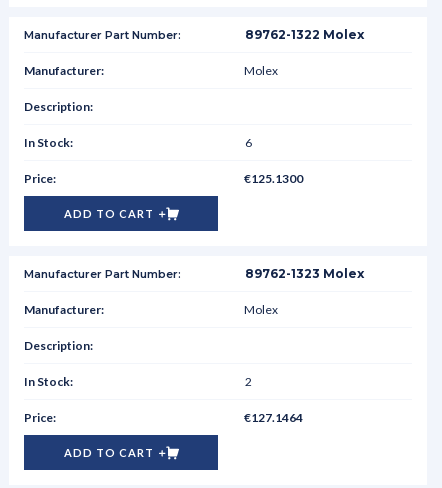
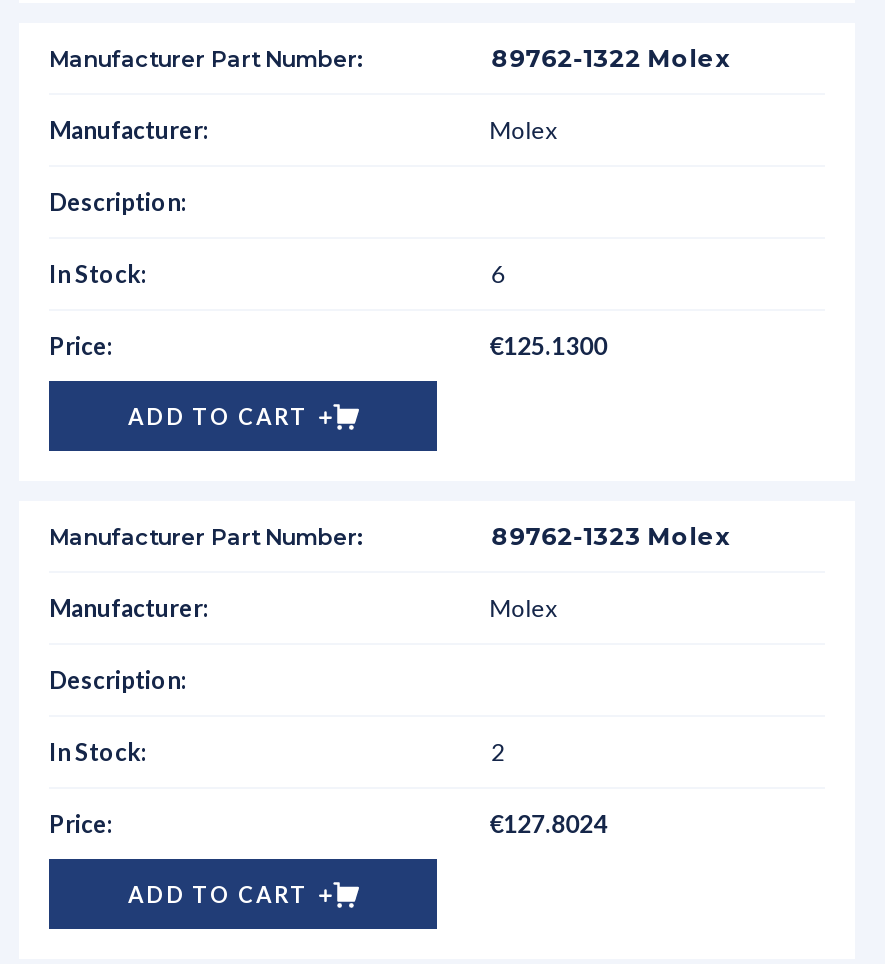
[244,410,303,425] €127.1464 -> [489,809,607,839] €127.8024

